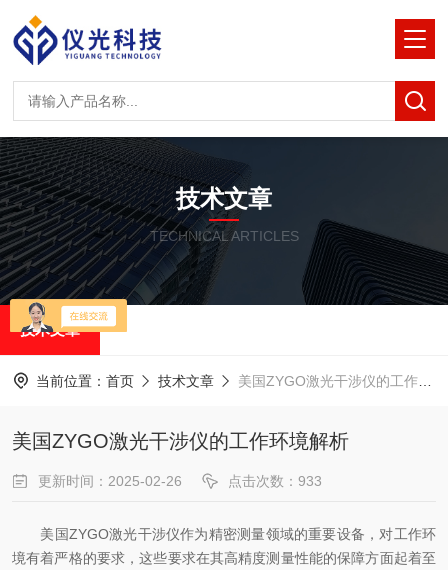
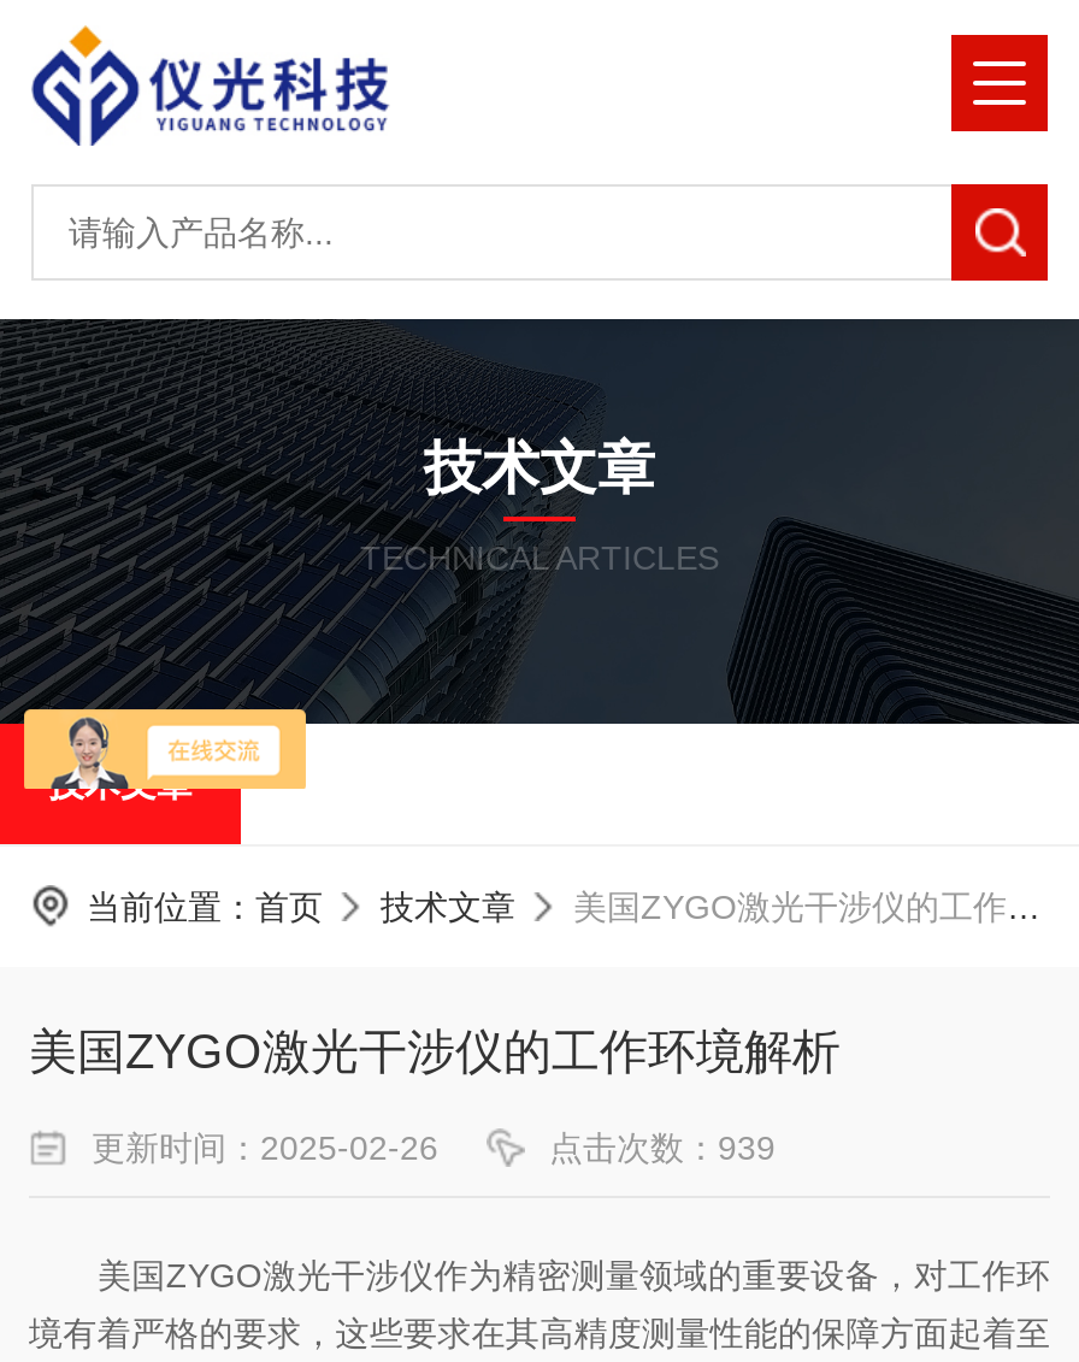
[228,473,322,489] 点击次数：933 -> [549,1128,776,1167] 点击次数：939

